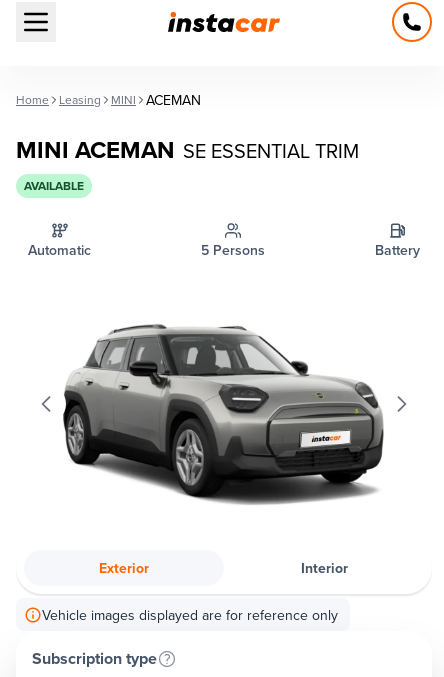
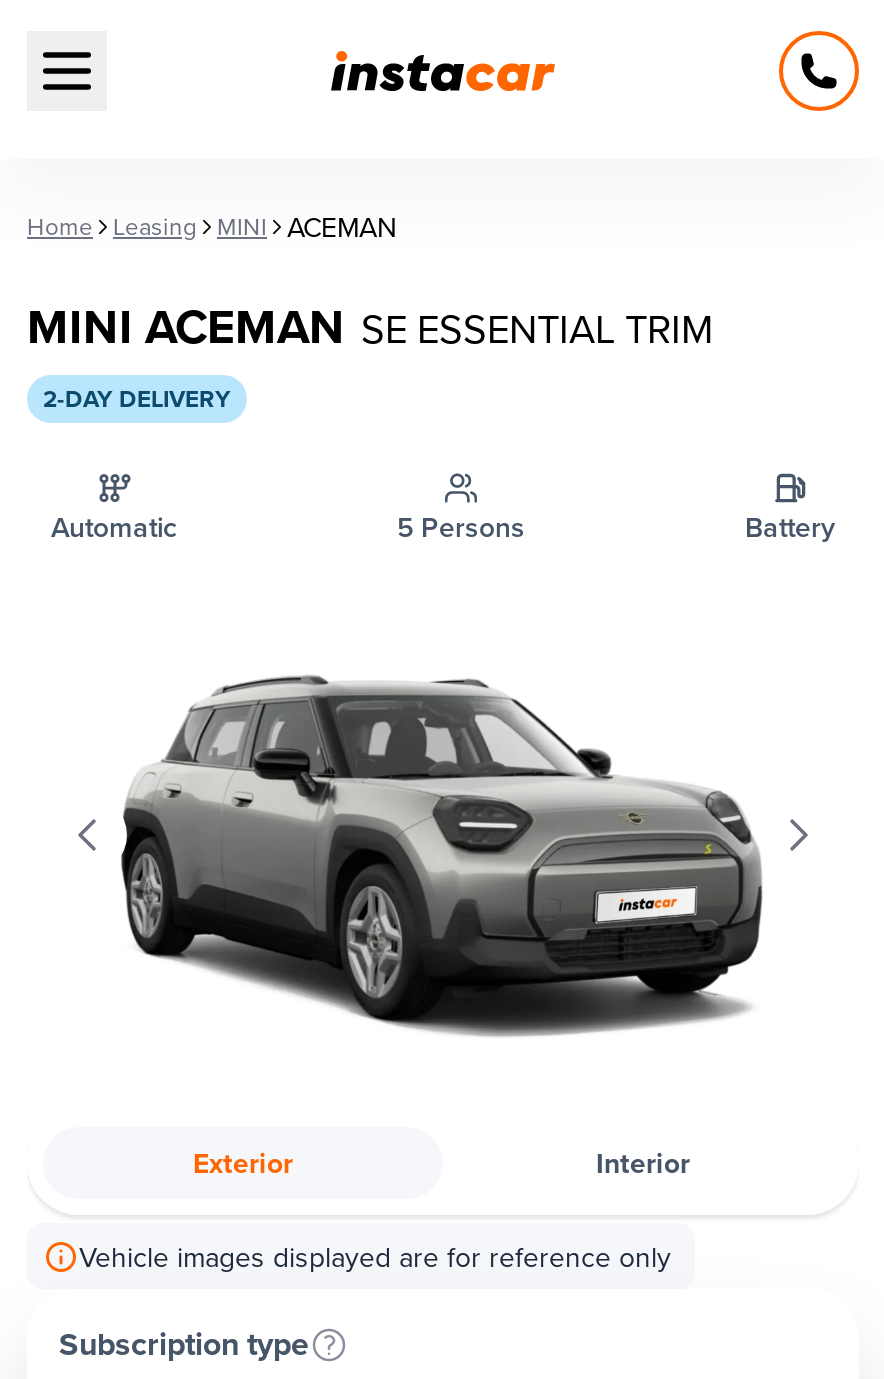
[24,177,84,194] AVAILABLE -> [43,381,231,415] 2-DAY DELIVERY

